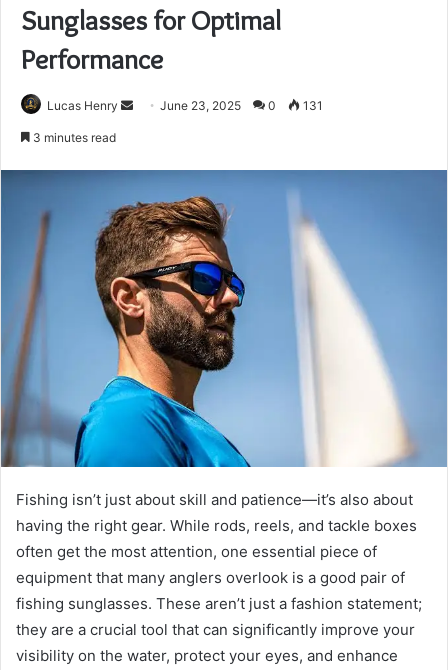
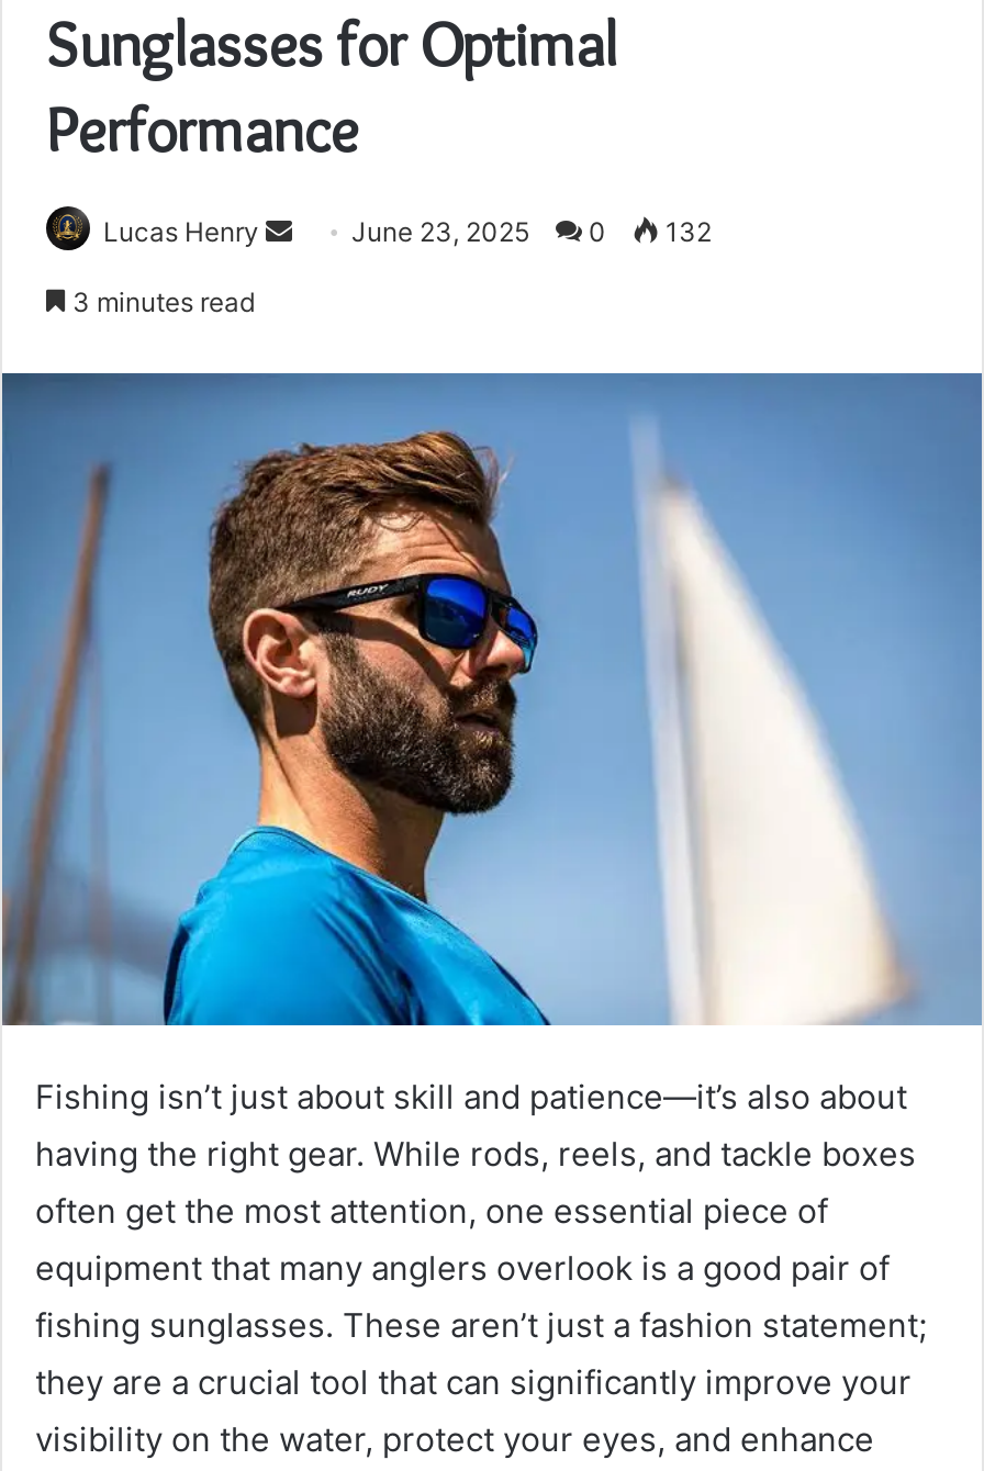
[300,98,323,113] 131 -> [659,214,712,247] 132

